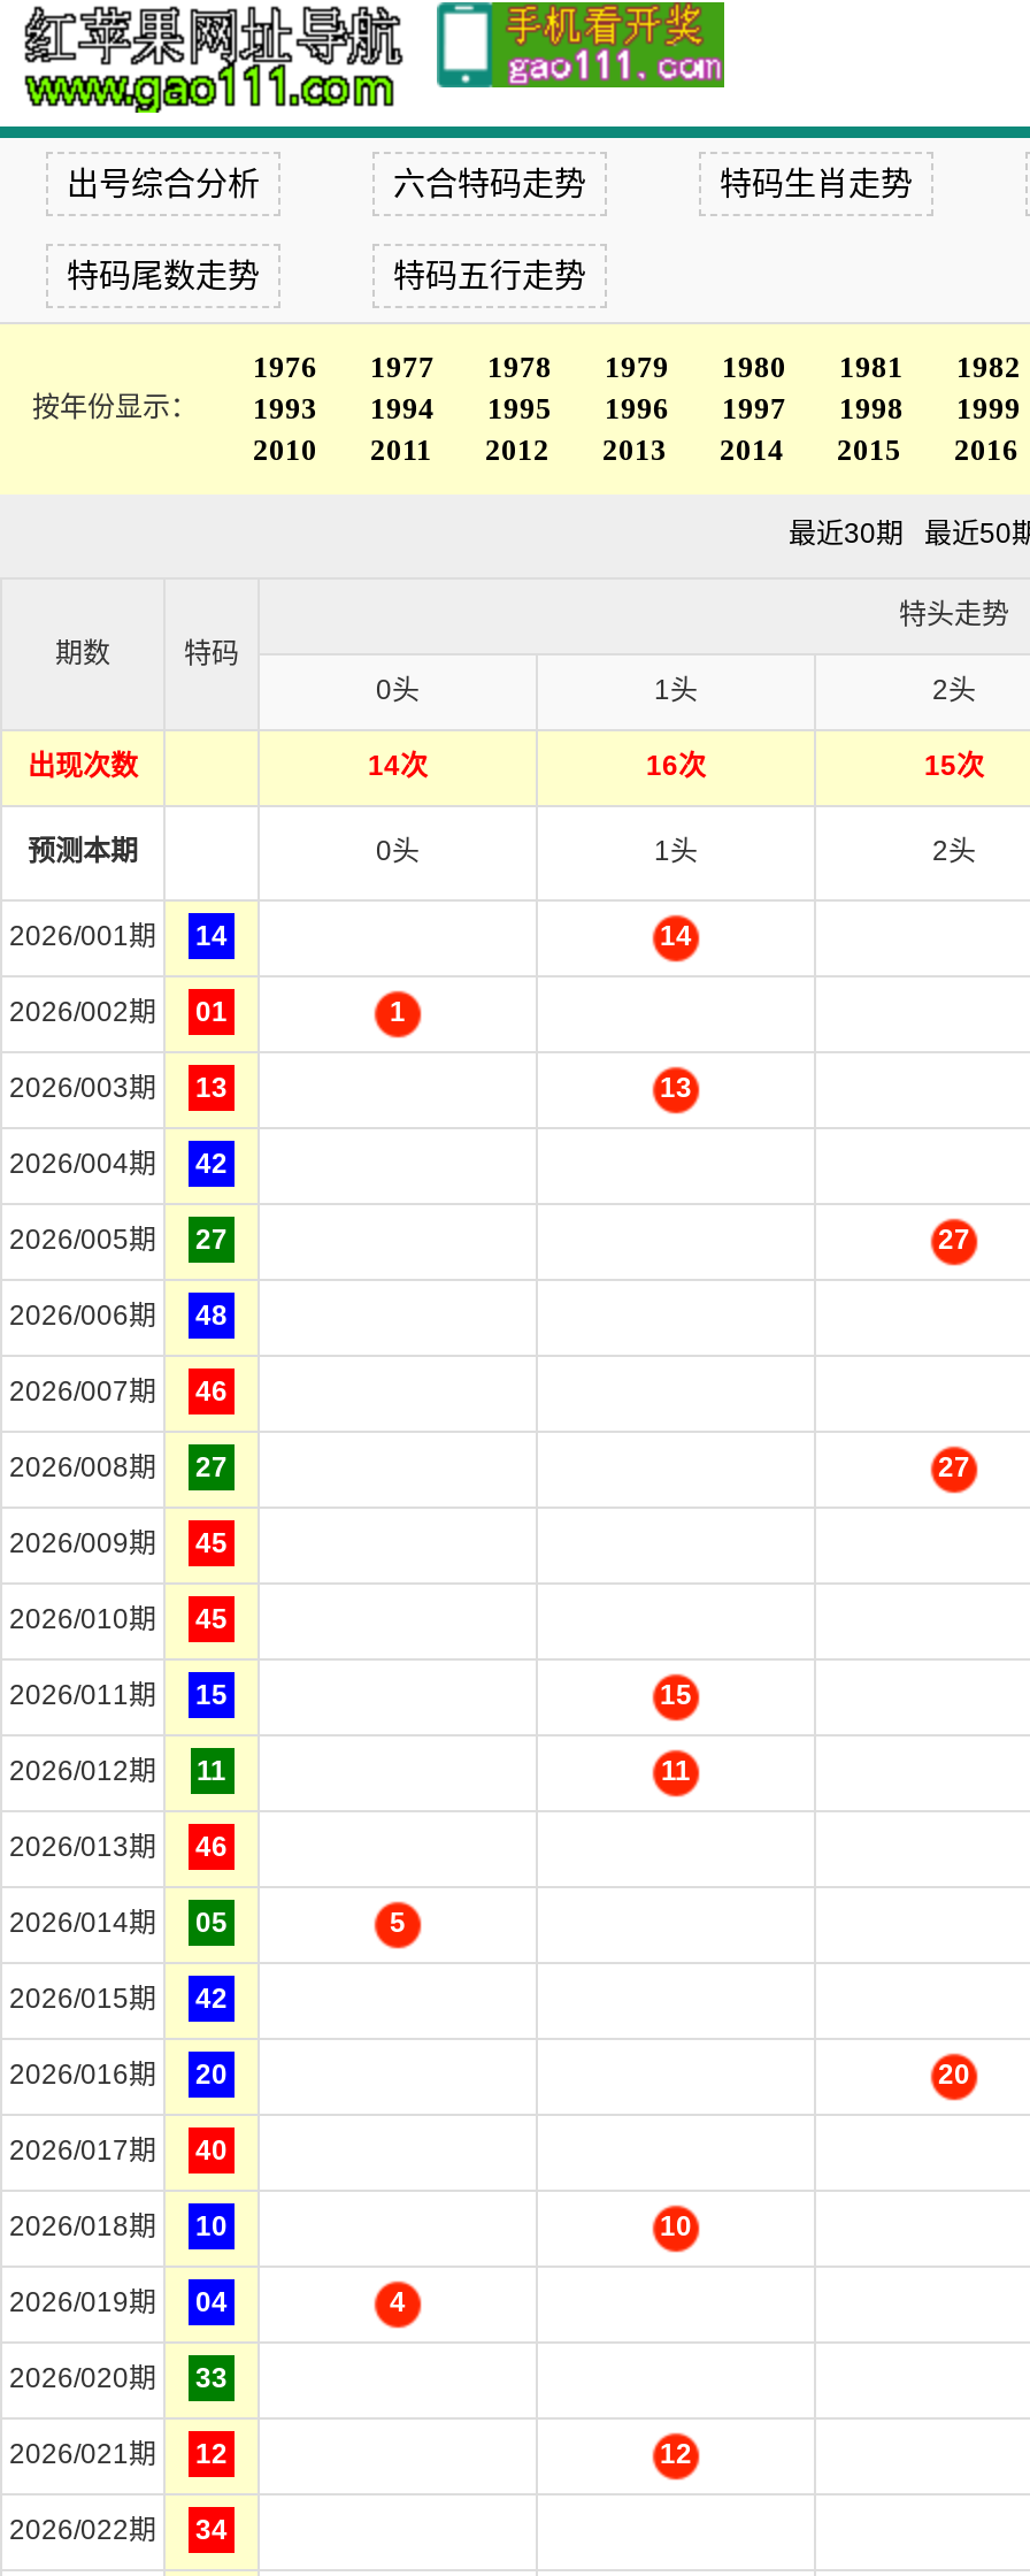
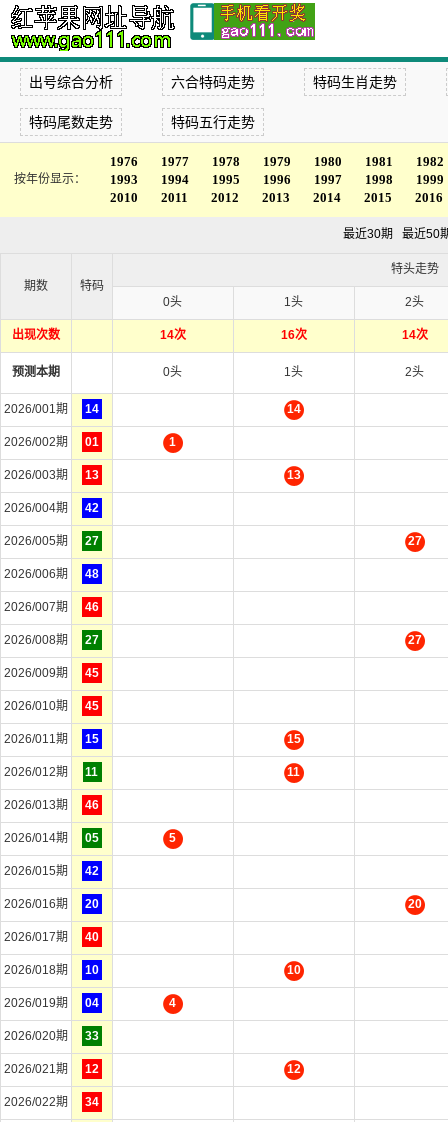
[924,750,984,782] 15次 -> [402,328,428,342] 14次

